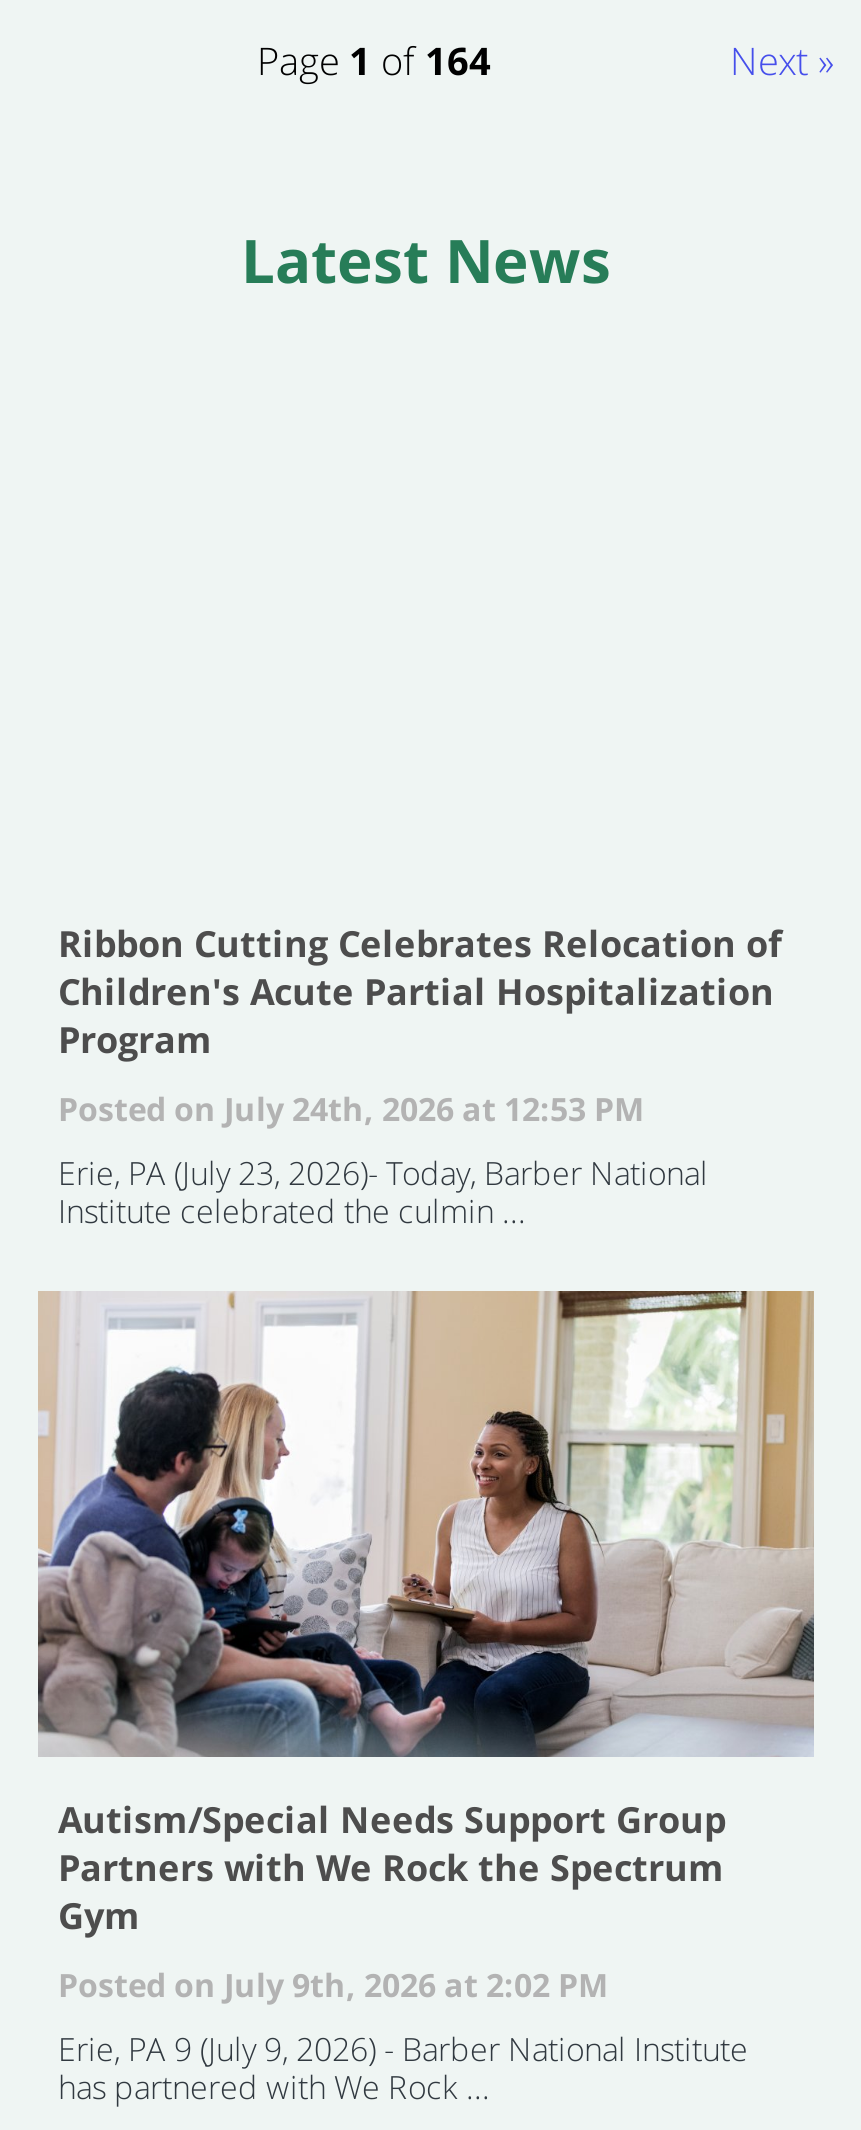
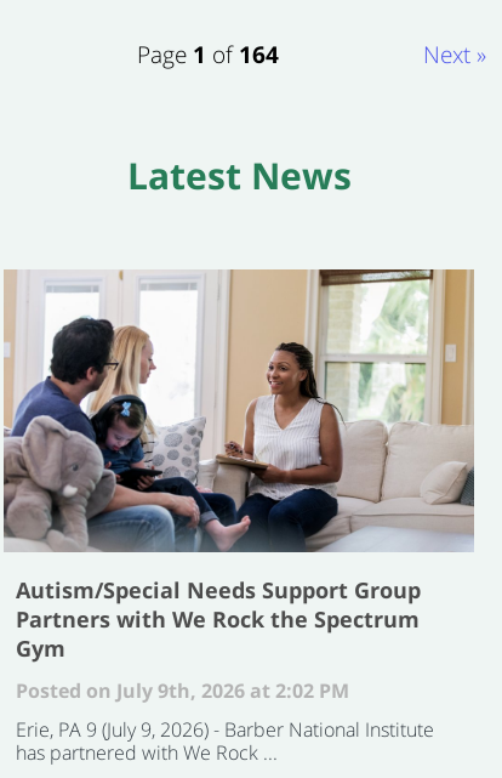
[58,920,782,1234] Ribbon Cutting Celebrates Relocation of | Children's Acute Partial Hospitalization | Program | Posted on July 24th, 2026 at 12:53 PM | Erie, PA (July 23, 2026)- Today, Barber National | Institute celebrated the culmin ... -> none

